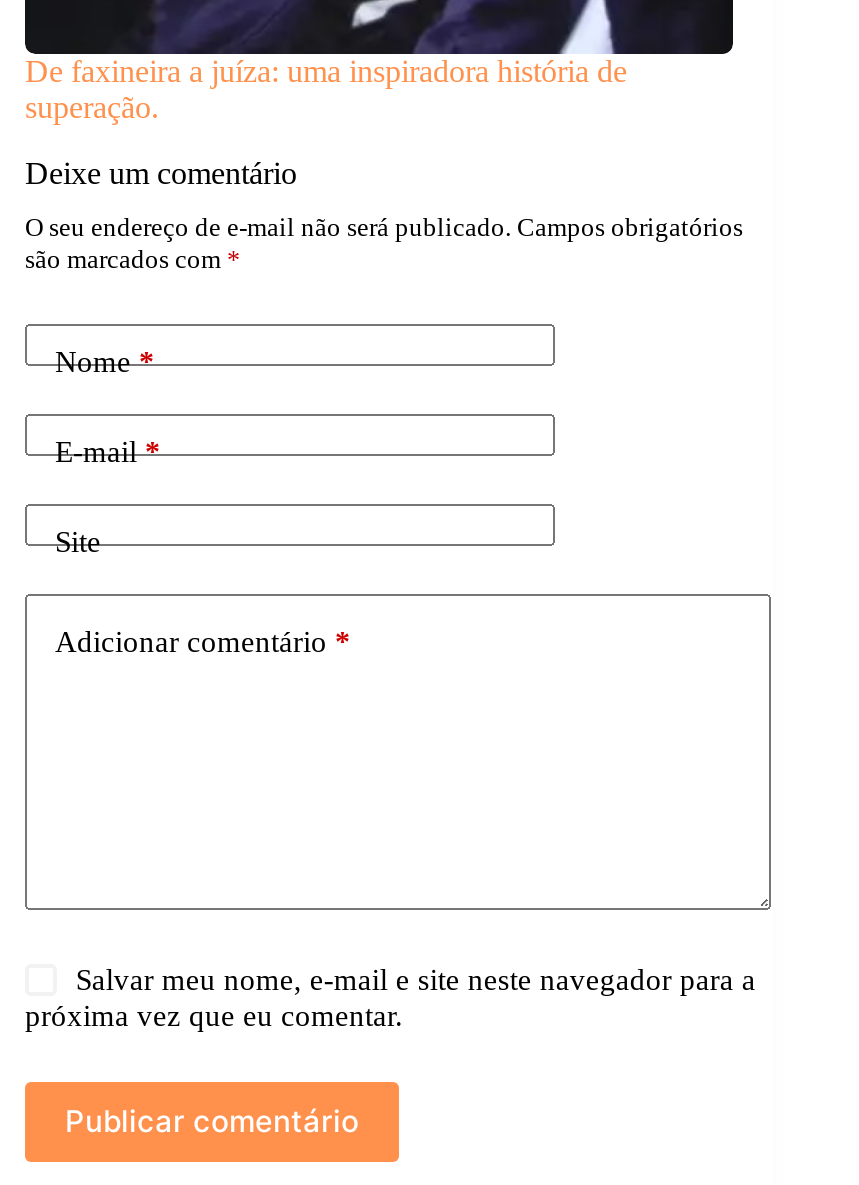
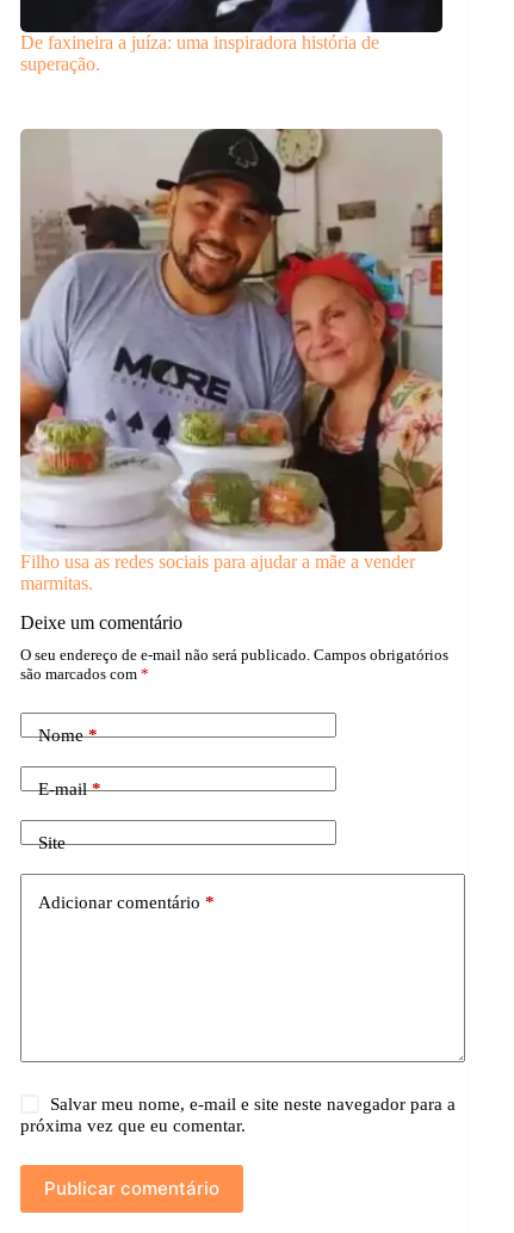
none -> [19,128,444,593] [image] | Filho usa as redes sociais para ajudar a mãe a vender | marmitas.

